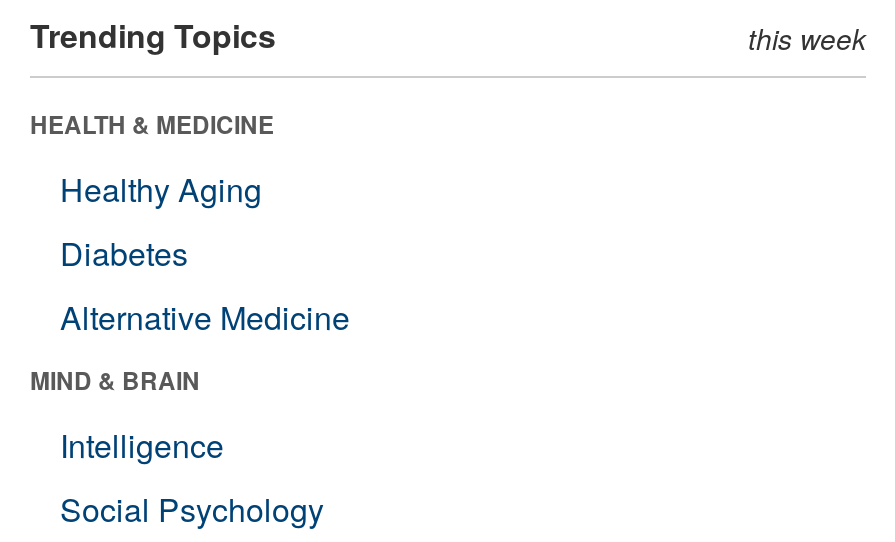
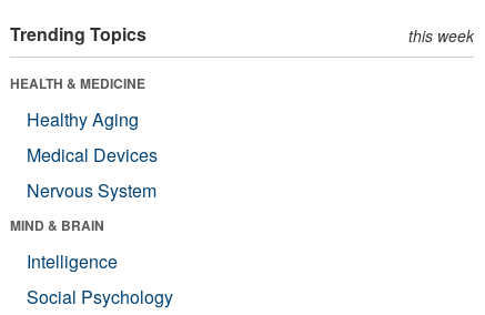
[60,230,350,340] Diabetes | Alternative Medicine -> [27,142,158,203] Medical Devices | Nervous System

